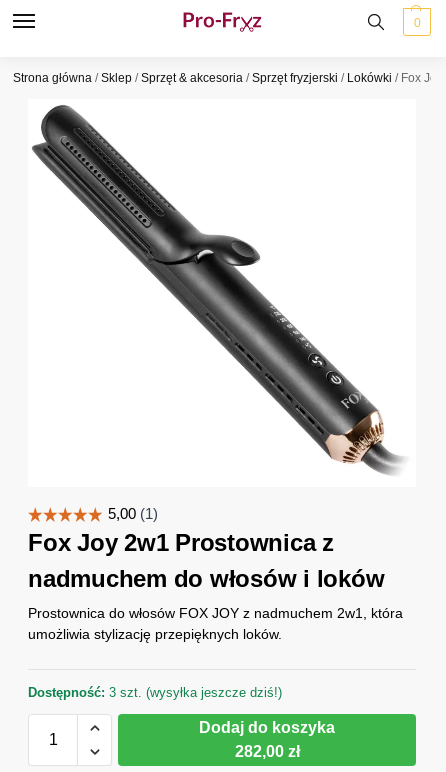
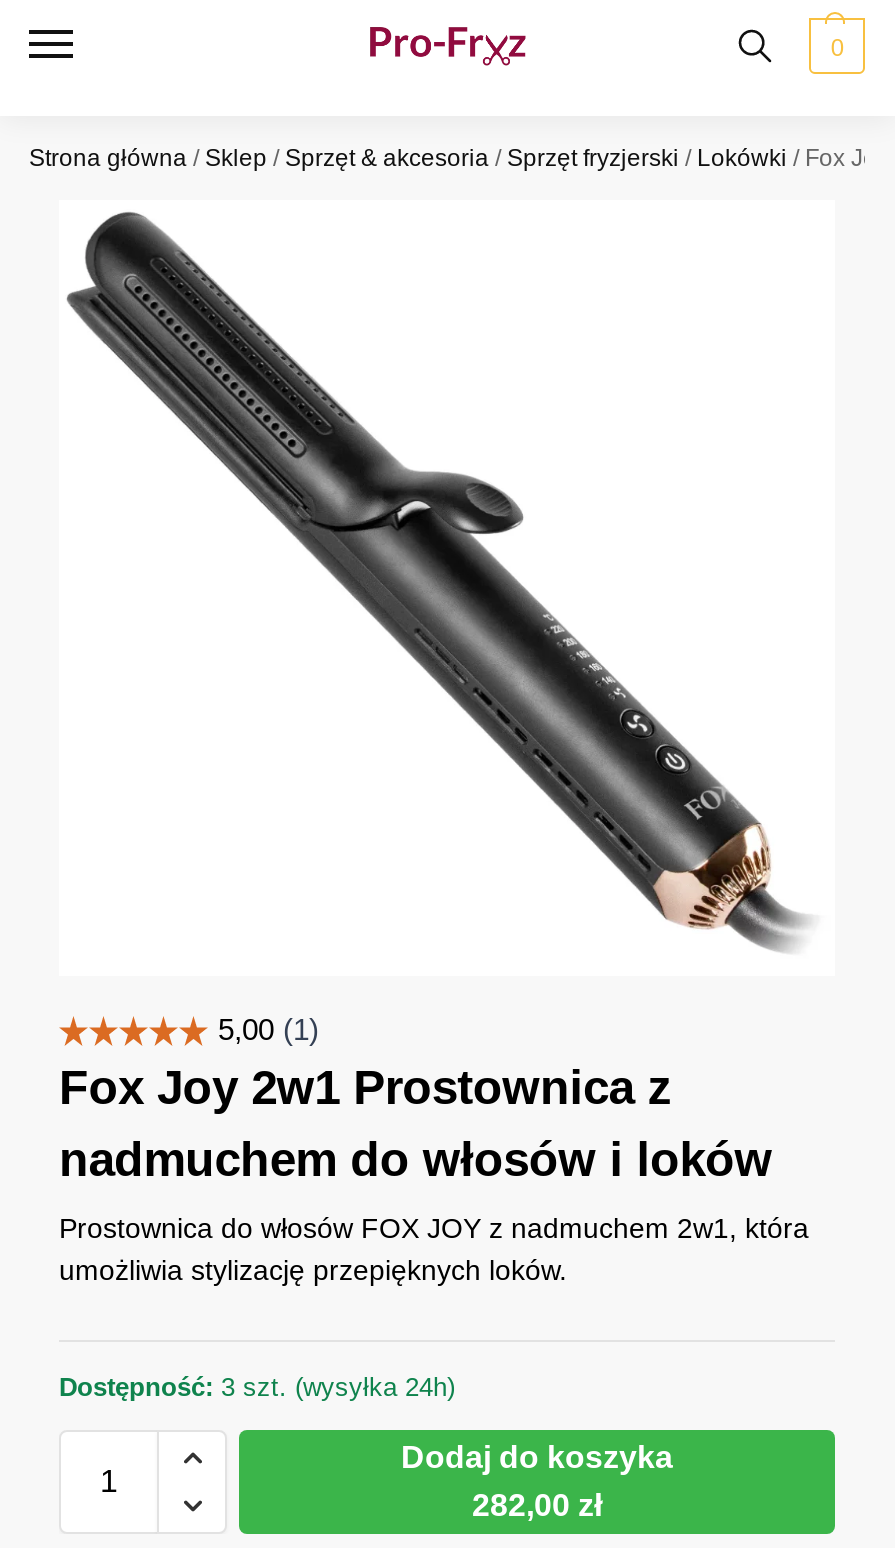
[28,685,282,700] Dostępność: 3 szt. (wysyłka jeszcze dziś!) -> [59,1372,455,1402] Dostępność: 3 szt. (wysyłka 24h)

